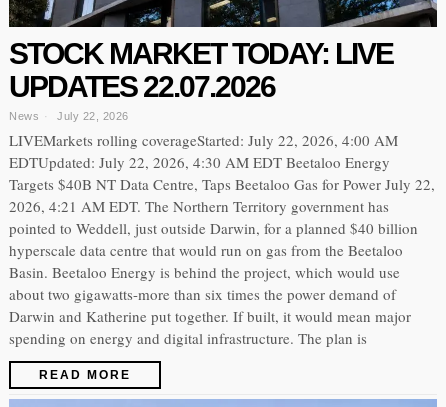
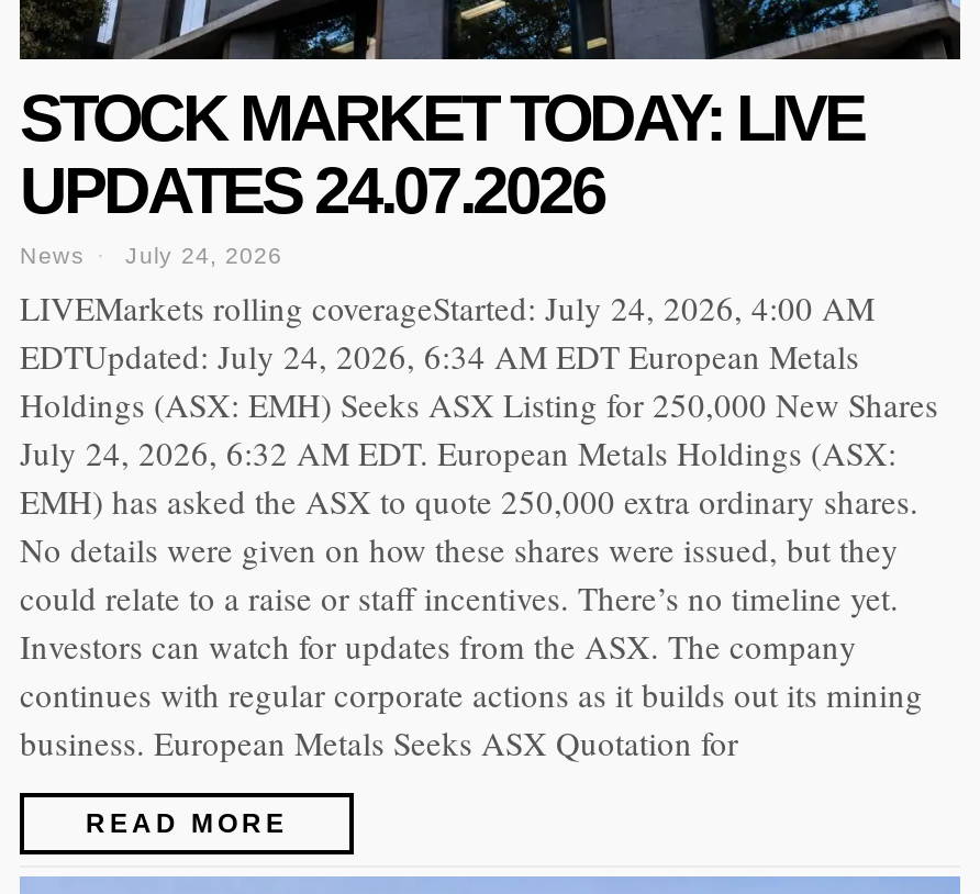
[9,70,275,103] UPDATES 22.07.2026 -> [20,154,604,226] UPDATES 24.07.2026
[9,110,435,348] July 22, 2026 | LIVEMarkets rolling coverageStarted: July 22, 2026, 4:00 AM | EDTUpdated: July 22, 2026, 4:30 AM EDT Beetaloo Energy | Targets $40B NT Data Centre, Taps Beetaloo Gas for Power July 22, | 2026, 4:21 AM EDT. The Northern Territory government has | pointed to Weddell, just outside Darwin, for a planned $40 billion | hyperscale data centre that would run on gas from the Beetaloo | Basin. Beetaloo Energy is behind the project, which would use | about two gigawatts-more than six times the power demand of | Darwin and Katherine put together. If built, it would mean major | spending on energy and digital infrastructure. The plan is -> [20,242,938,765] July 24, 2026 | LIVEMarkets rolling coverageStarted: July 24, 2026, 4:00 AM | EDTUpdated: July 24, 2026, 6:34 AM EDT European Metals | Holdings (ASX: EMH) Seeks ASX Listing for 250,000 New Shares | July 24, 2026, 6:32 AM EDT. European Metals Holdings (ASX: | EMH) has asked the ASX to quote 250,000 extra ordinary shares. | No details were given on how these shares were issued, but they | could relate to a raise or staff incentives. There’s no timeline yet. | Investors can watch for updates from the ASX. The company | continues with regular corporate actions as it builds out its mining | business. European Metals Seeks ASX Quotation for

